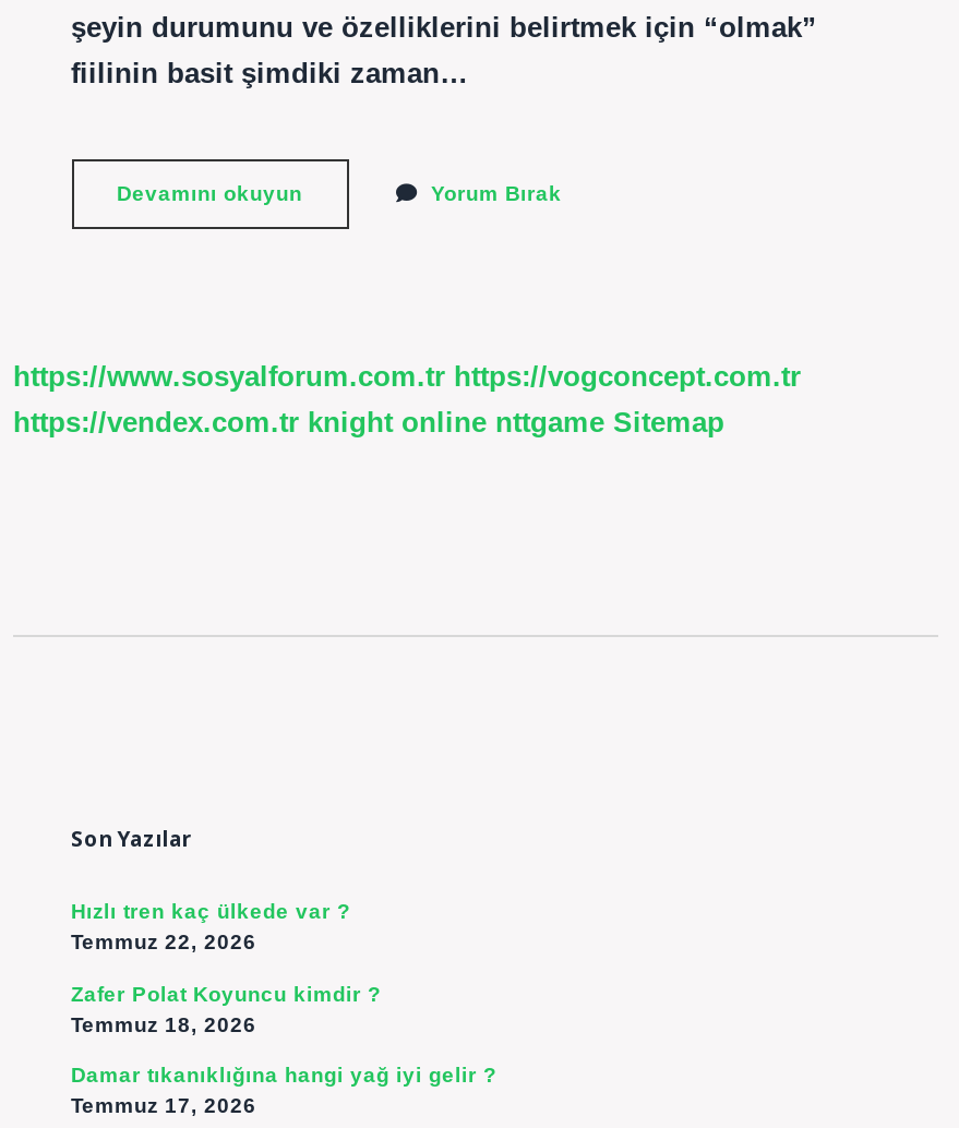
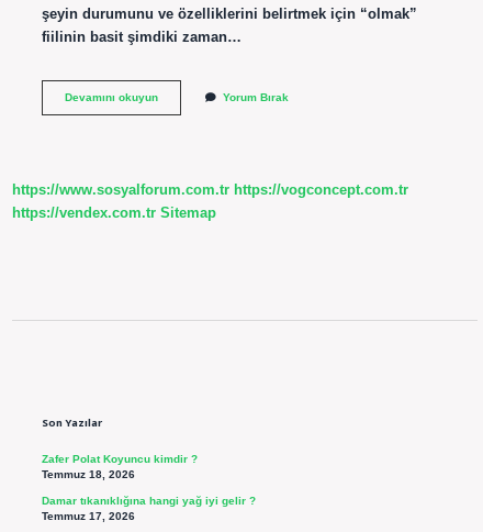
[13,406,724,439] https://vendex.com.tr knight online nttgame Sitemap -> [12,205,216,221] https://vendex.com.tr Sitemap
[71,900,350,954] Hızlı tren kaç ülkede var ? | Temmuz 22, 2026 -> none

